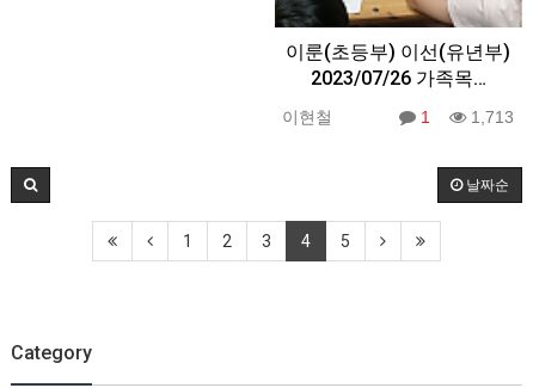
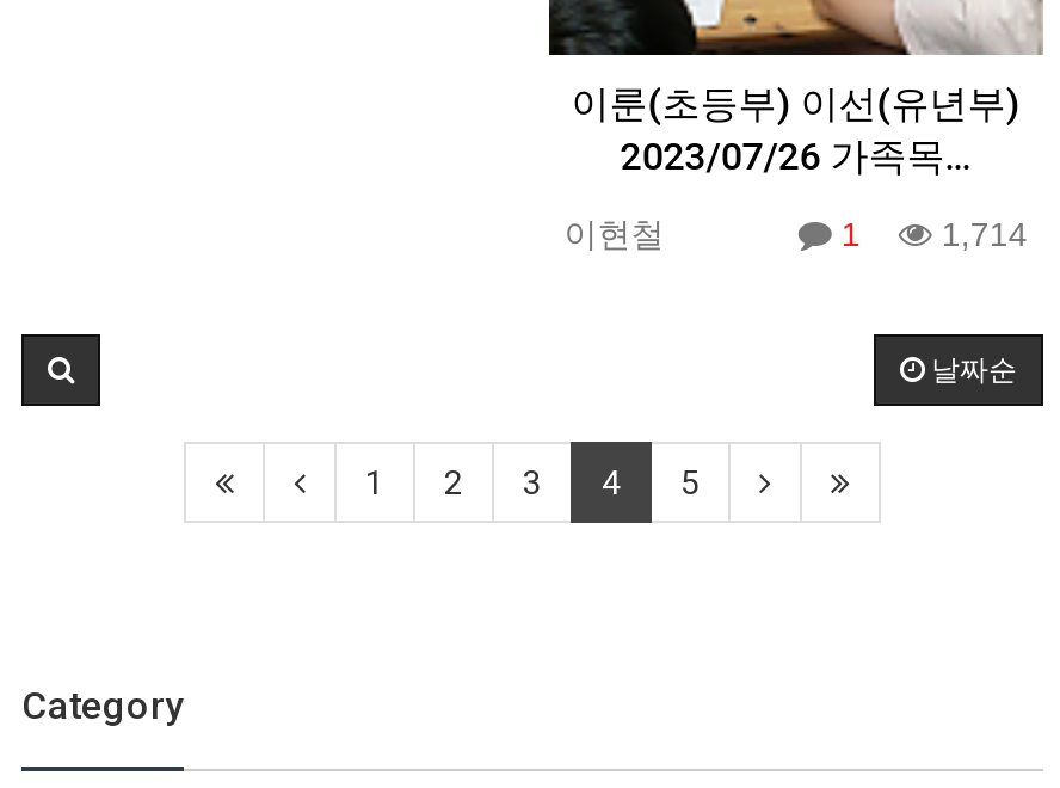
[421,108,514,127] 1 1,713 -> [841,215,1027,254] 1 1,714

